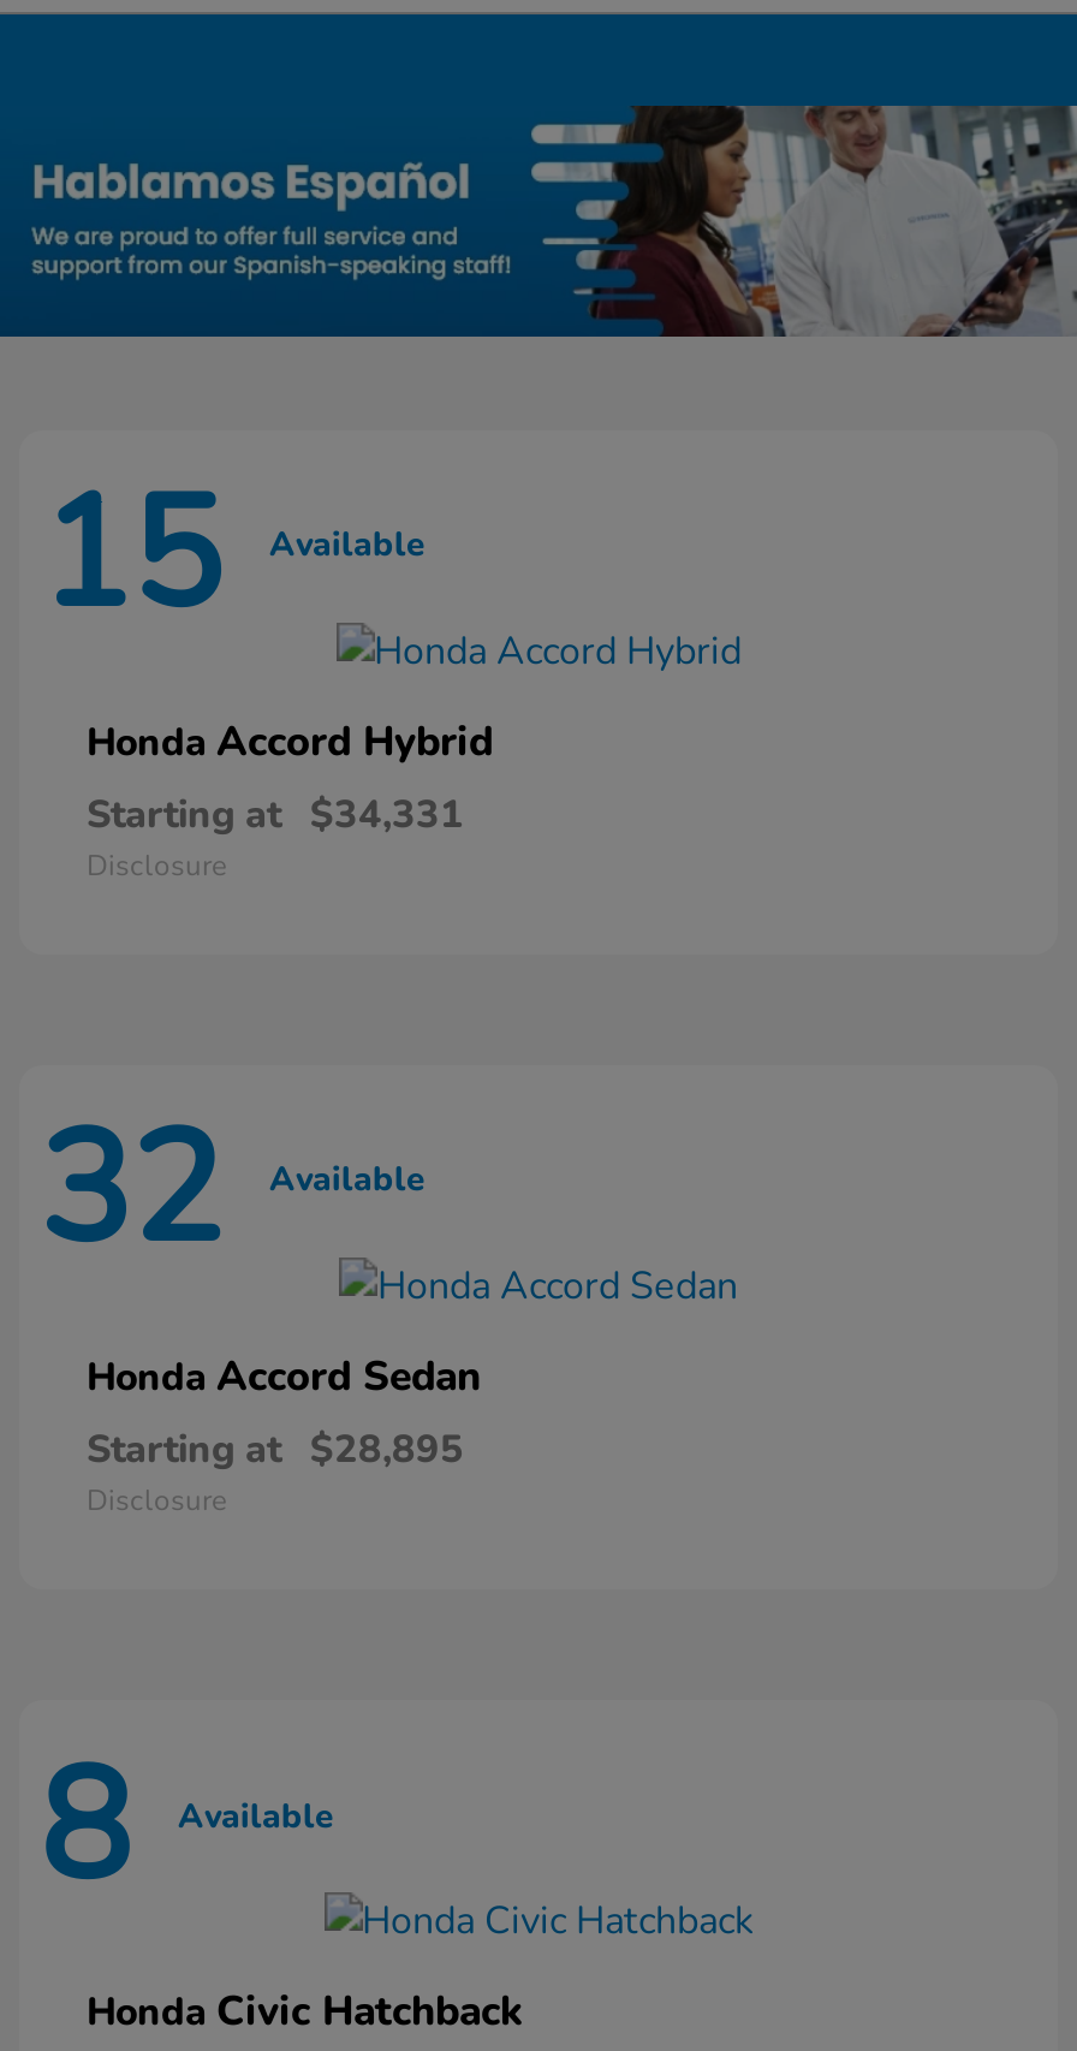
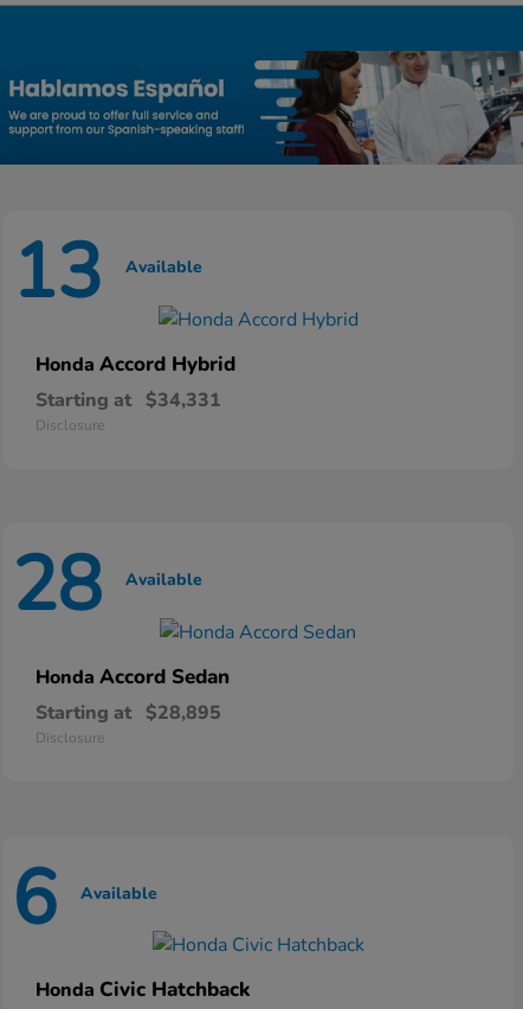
[38,450,426,662] 15 Available -> [12,221,202,325] 13 Available
[38,1085,426,1297] 32 Available -> [12,533,202,638] 28 Available
[38,1720,334,1932] 8 Available -> [12,846,157,950] 6 Available

